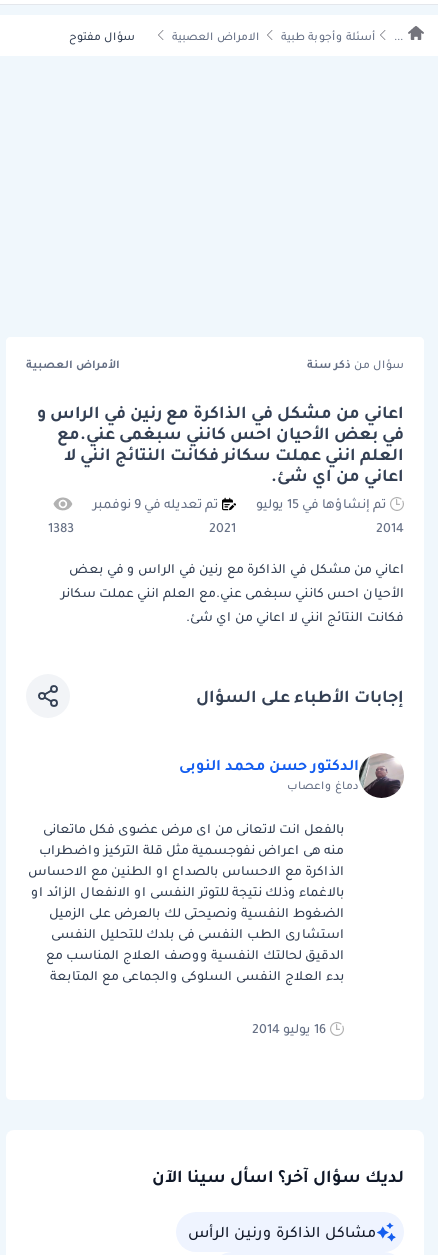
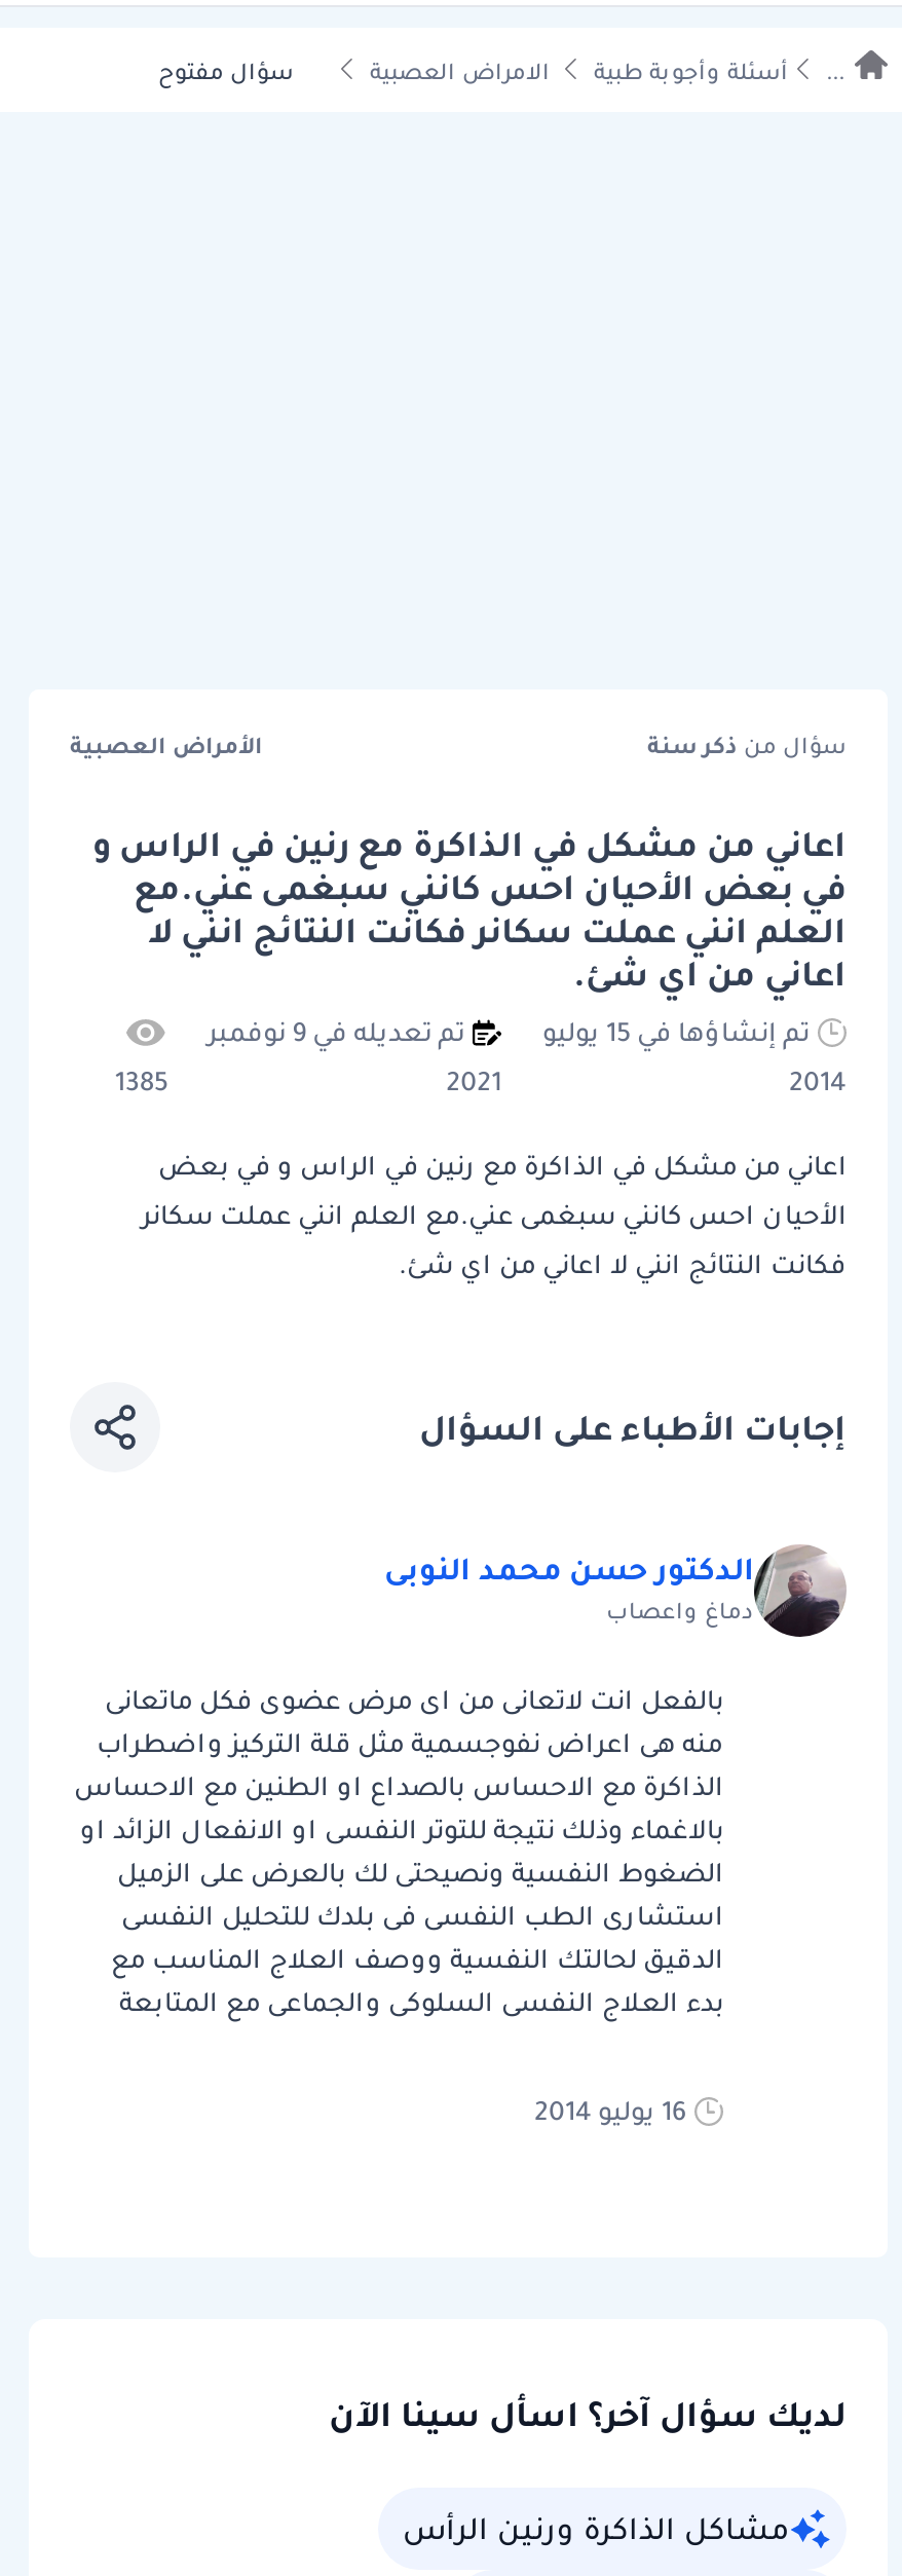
[48,518,74,537] 1383 -> [115,1061,168,1100] 1385

